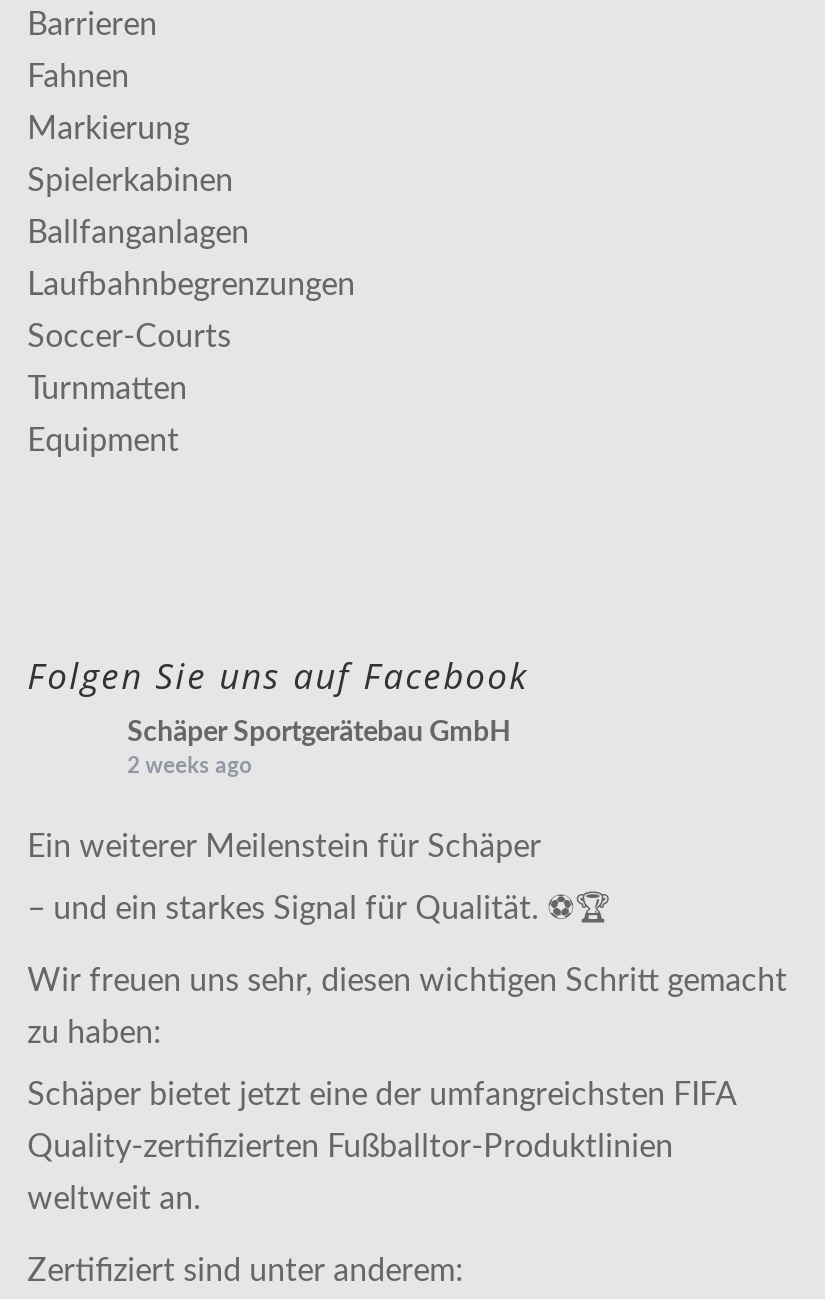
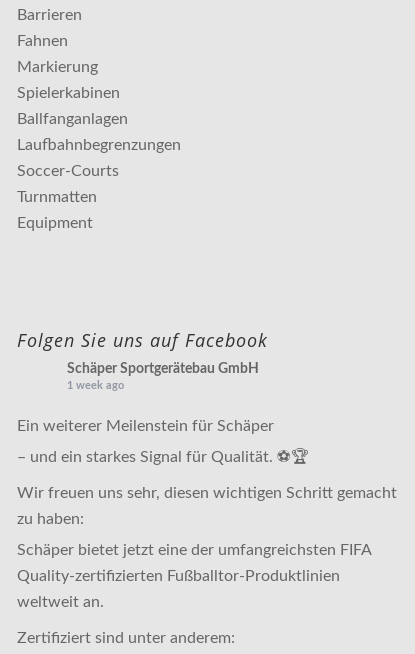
[127,755,251,777] 2 weeks ago -> [67,380,124,391] 1 week ago

